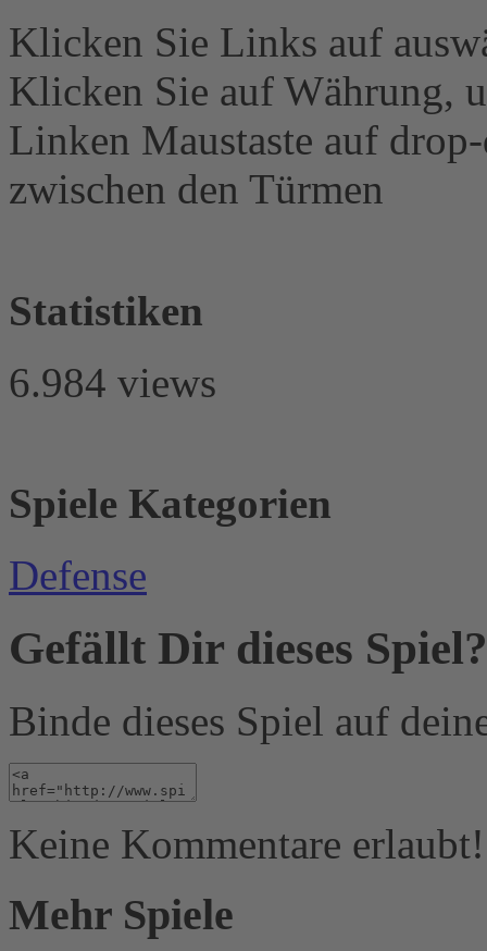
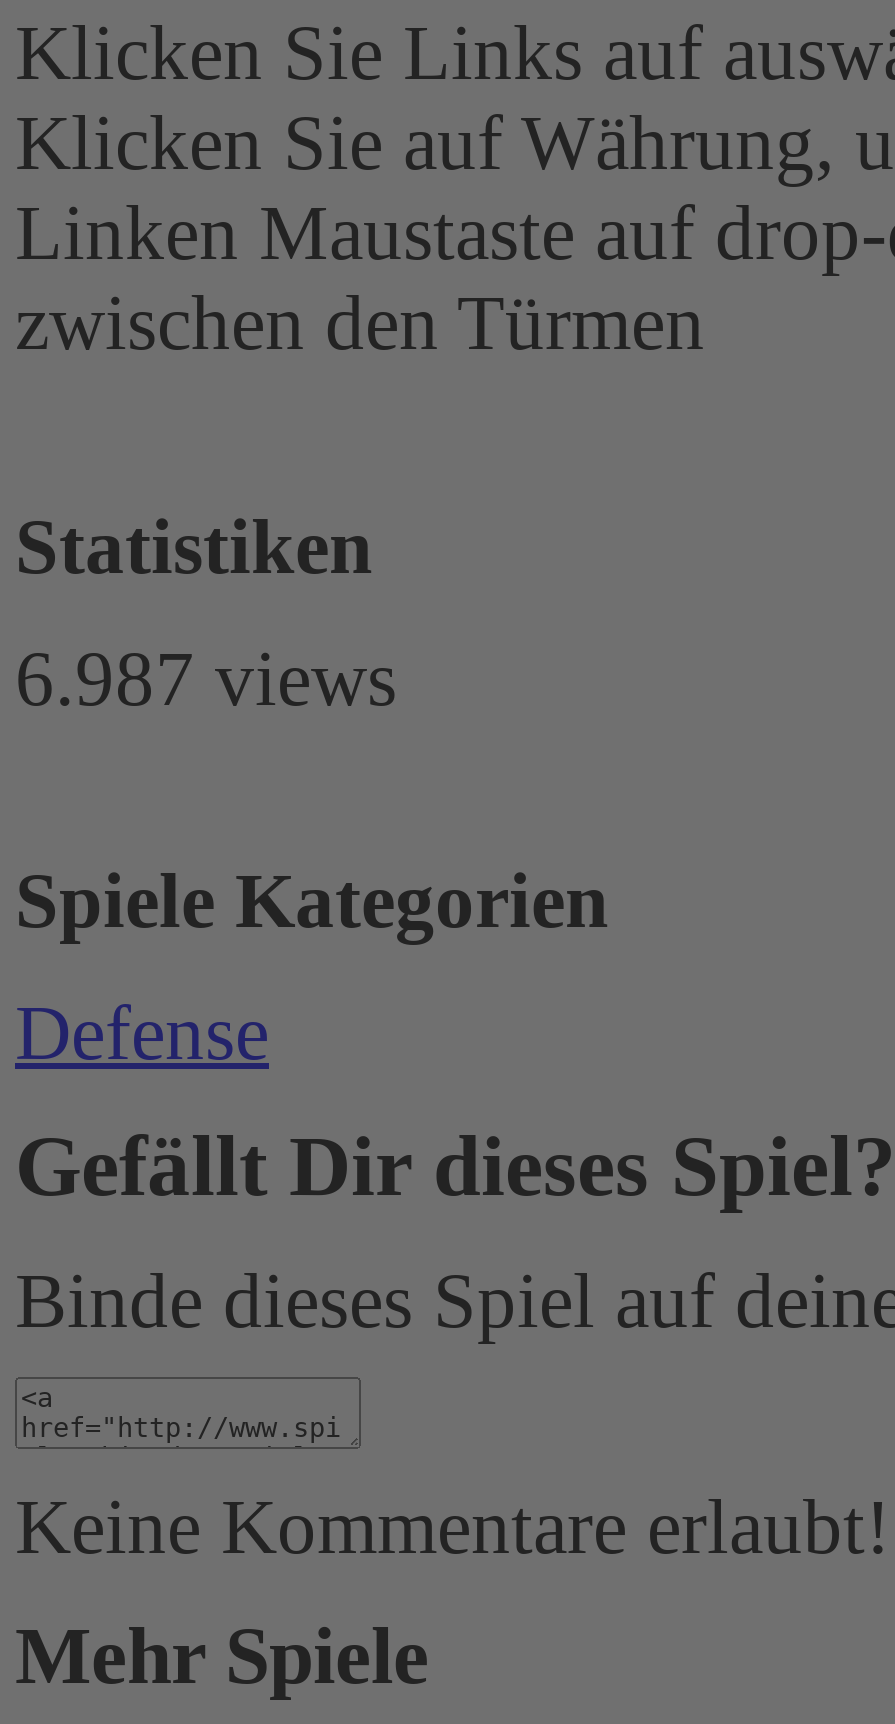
[9,359,216,406] 6.984 views -> [15,635,397,721] 6.987 views

